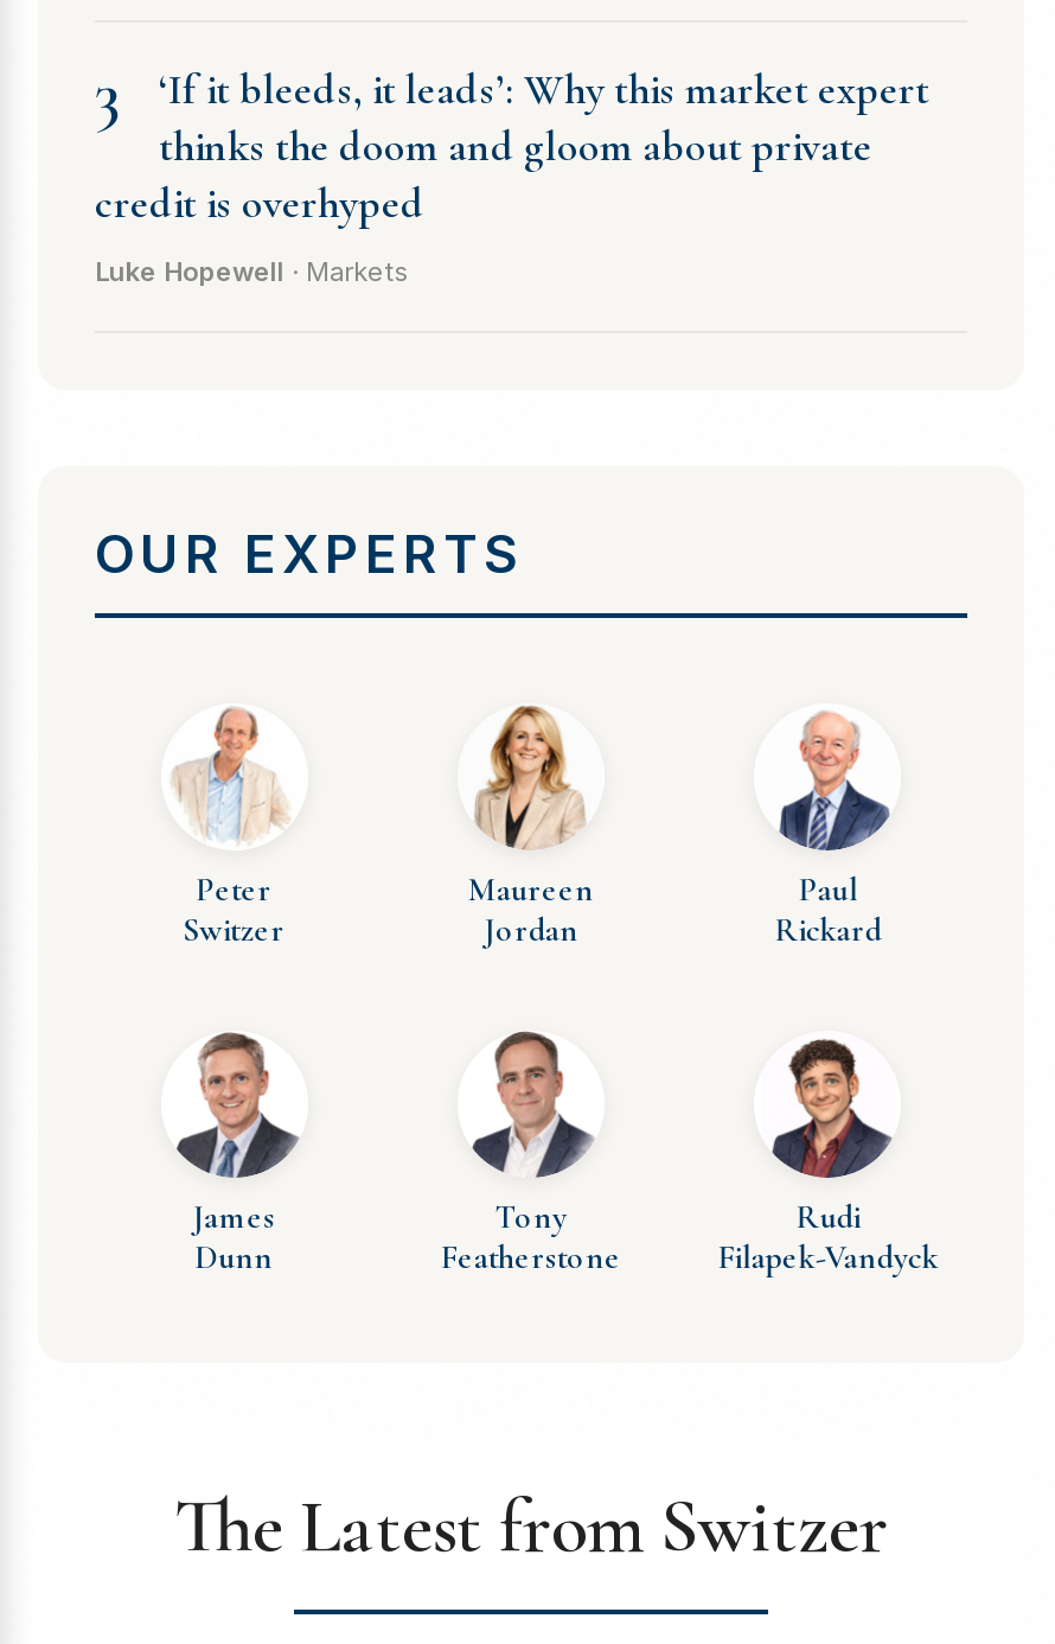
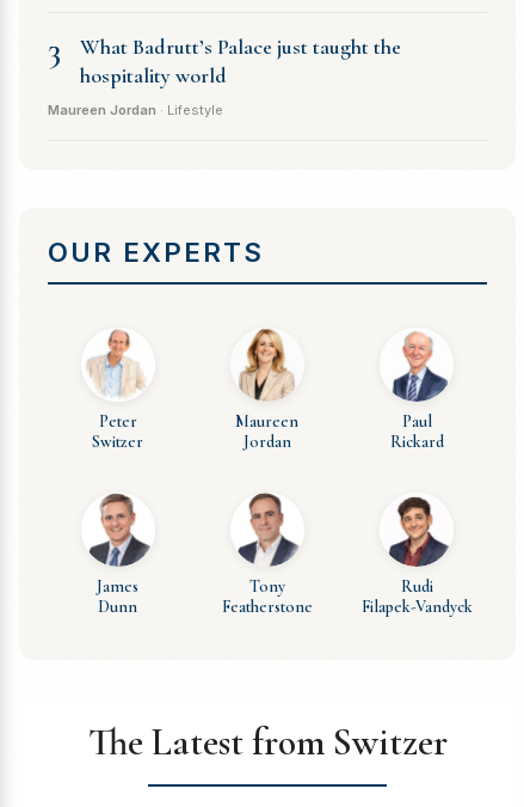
[95,63,929,229] ‘If it bleeds, it leads’: Why this market expert | thinks the doom and gloom about private | credit is overhyped -> [80,34,401,89] What Badrutt’s Palace just taught the | hospitality world
[95,255,410,288] Luke Hopewell · Markets -> [48,102,223,118] Maureen Jordan · Lifestyle

